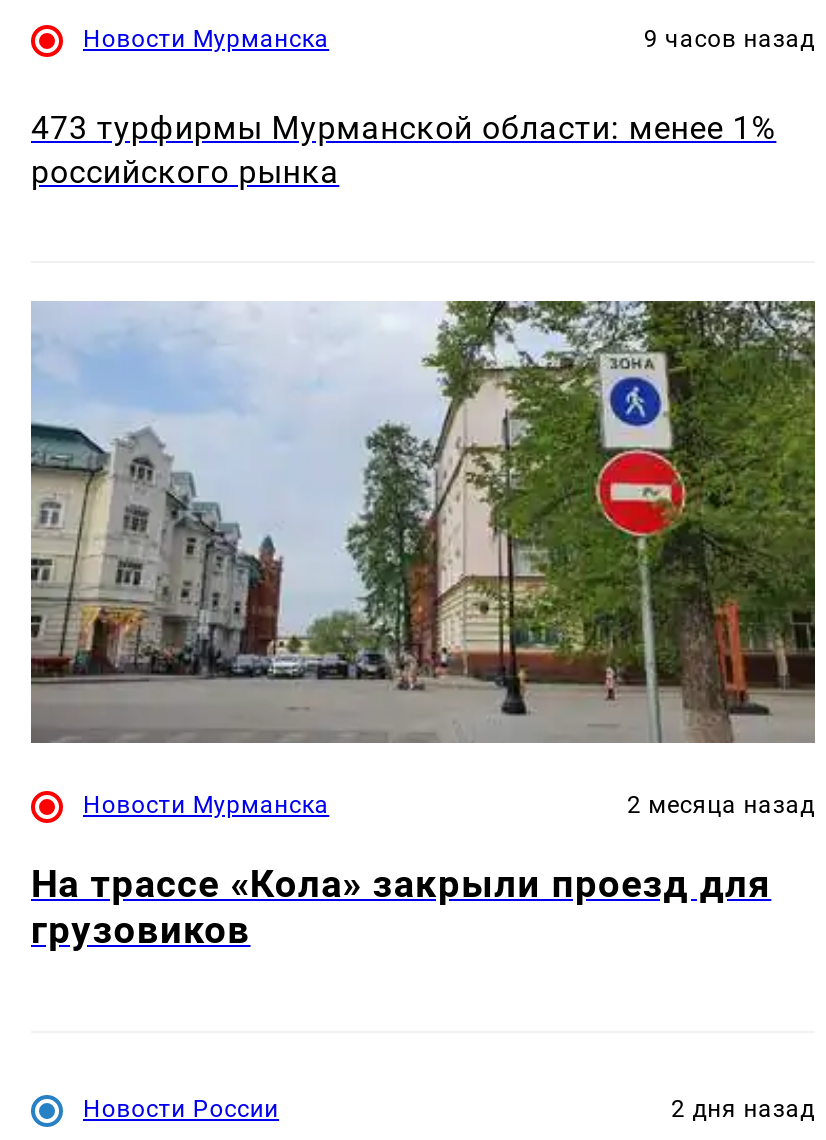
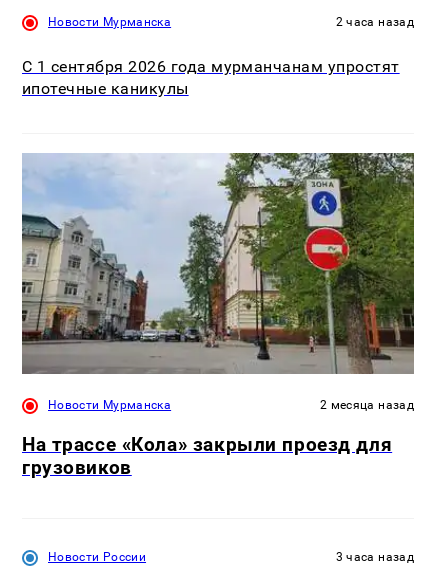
[644,25,815,53] 9 часов назад -> [336,15,414,29] 2 часа назад
[31,109,776,191] 473 турфирмы Мурманской области: менее 1% | российского рынка -> [22,57,400,98] С 1 сентября 2026 года мурманчанам упростят | ипотечные каникулы
[671,1095,815,1123] 2 дня назад -> [336,550,414,564] 3 часа назад

